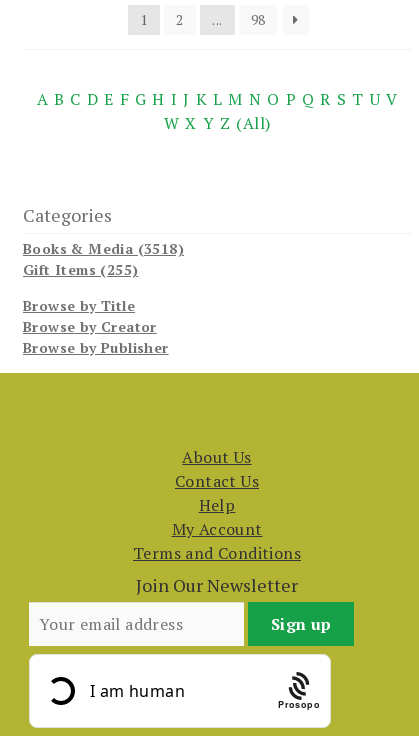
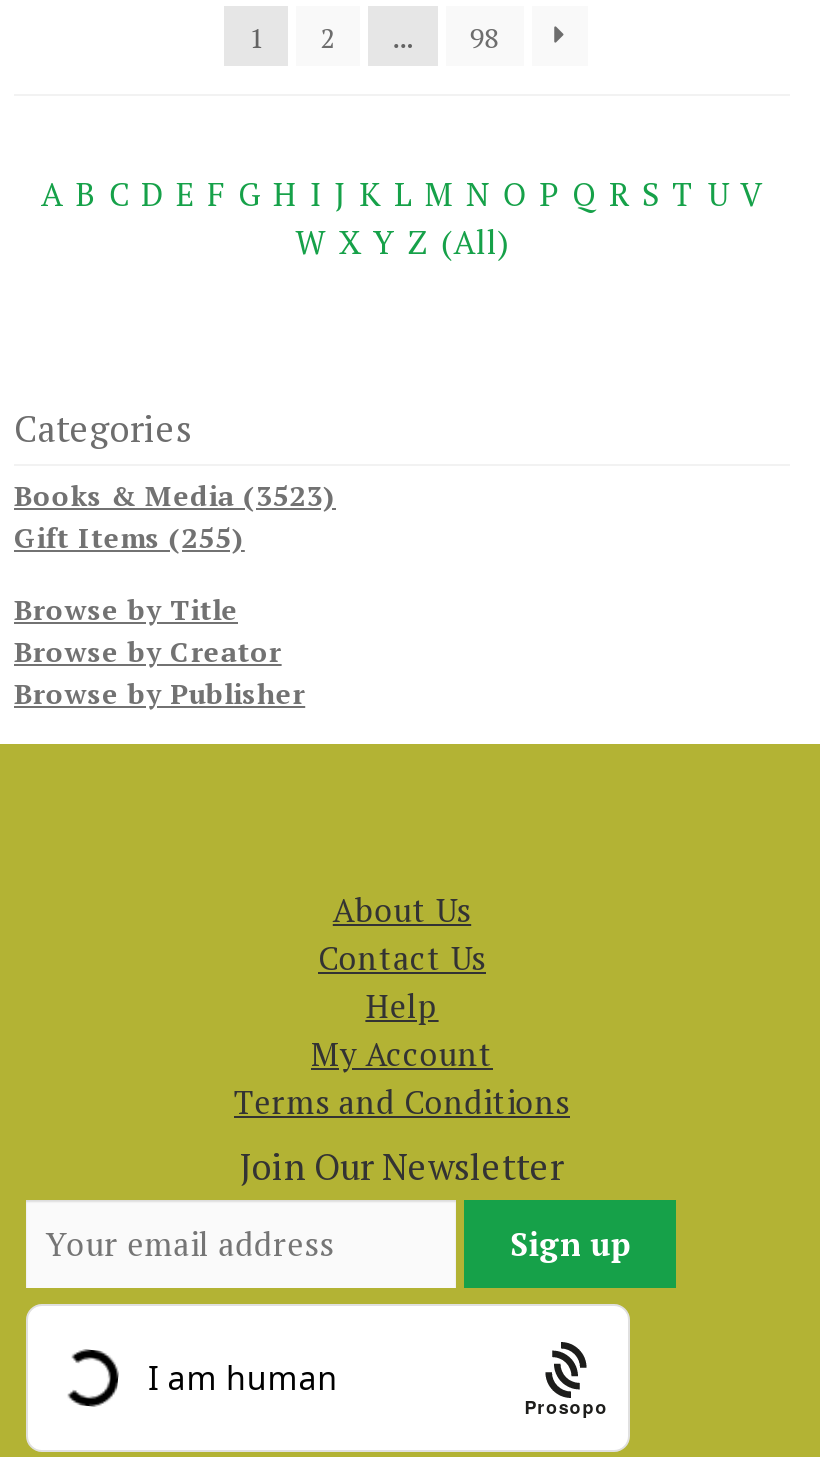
[23,239,184,258] Books & Media (3518) -> [14,476,336,514] Books & Media (3523)

